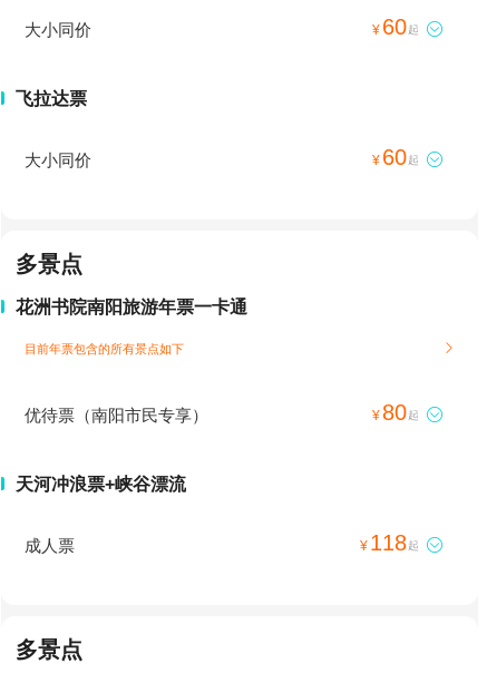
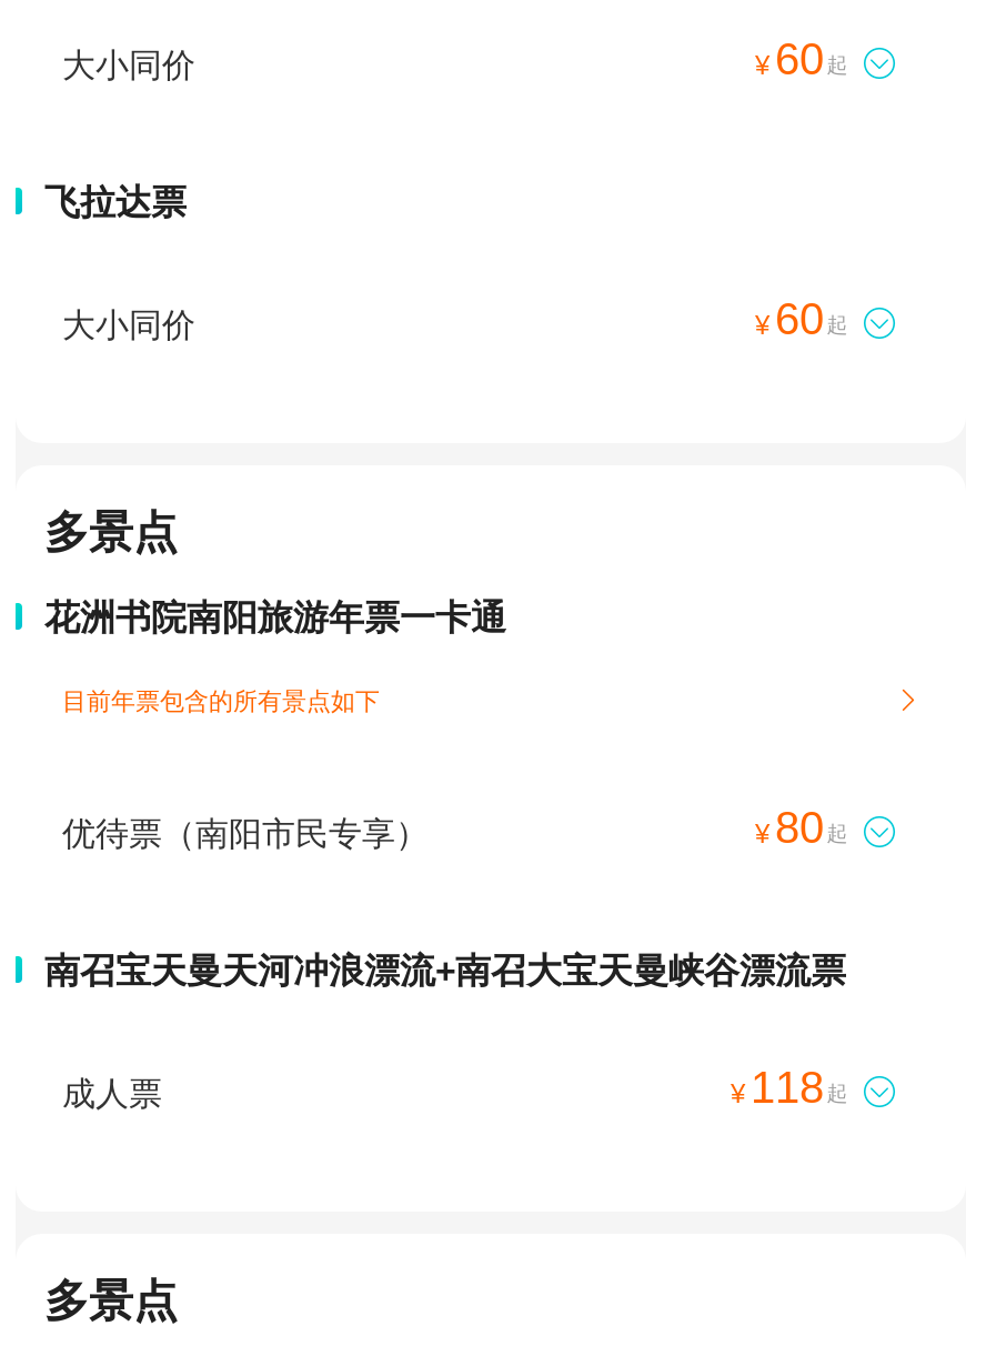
[16,475,186,493] 天河冲浪票+峡谷漂流 -> [44,952,846,989] 南召宝天曼天河冲浪漂流+南召大宝天曼峡谷漂流票

